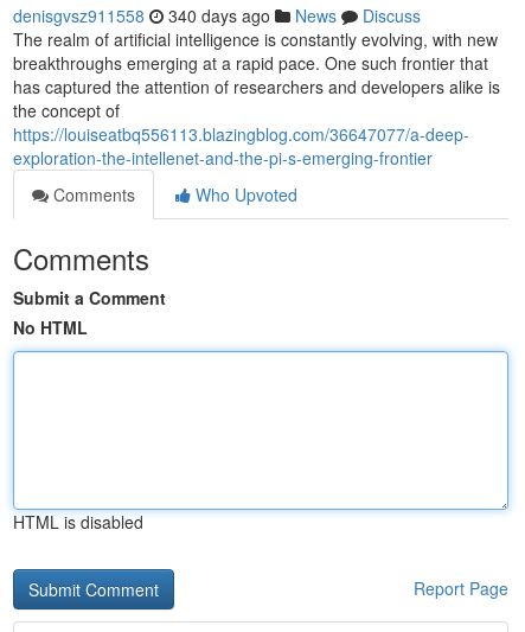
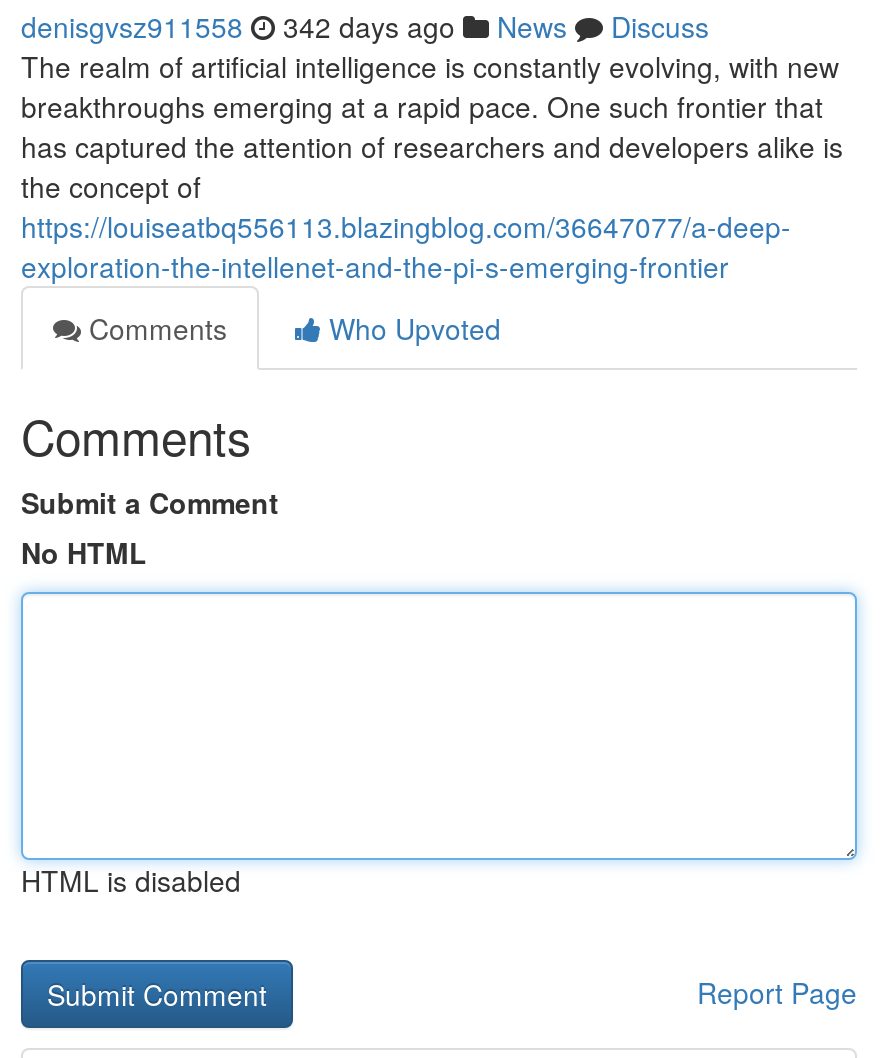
[13,4,421,27] denisgvsz911558 340 days ago News Discuss -> [21,6,709,46] denisgvsz911558 342 days ago News Discuss

